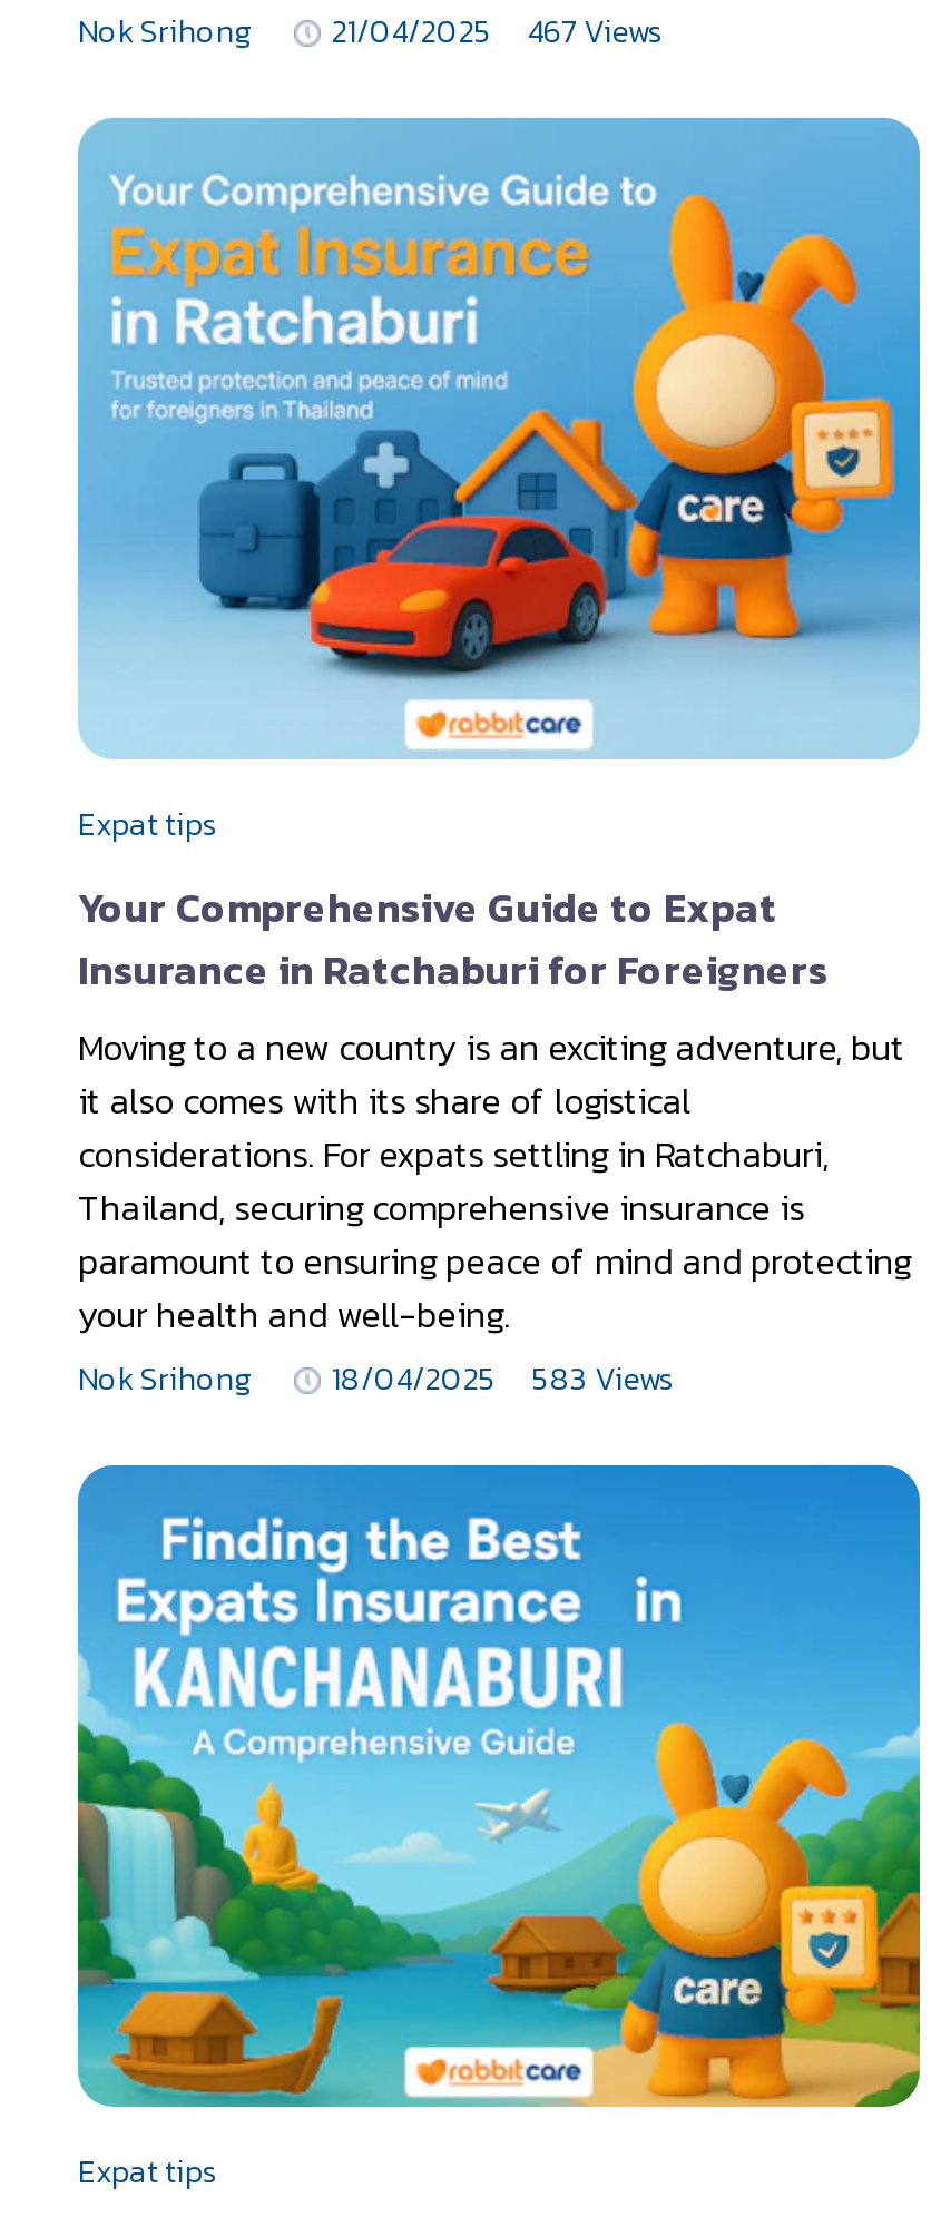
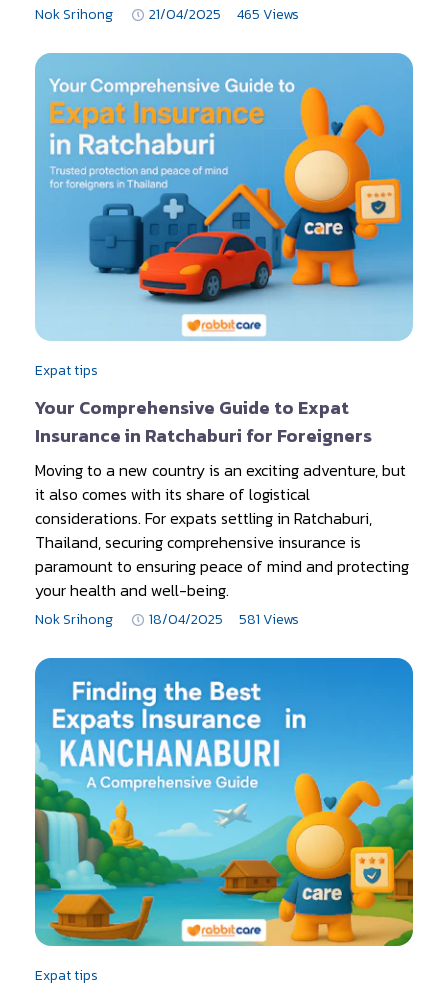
[78,10,664,57] Nok Srihong 21/04/2025 467 Views -> [35,4,299,25] Nok Srihong 21/04/2025 465 Views
[78,1357,675,1404] Nok Srihong 18/04/2025 583 Views -> [35,609,299,630] Nok Srihong 18/04/2025 581 Views

